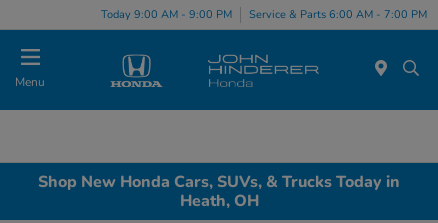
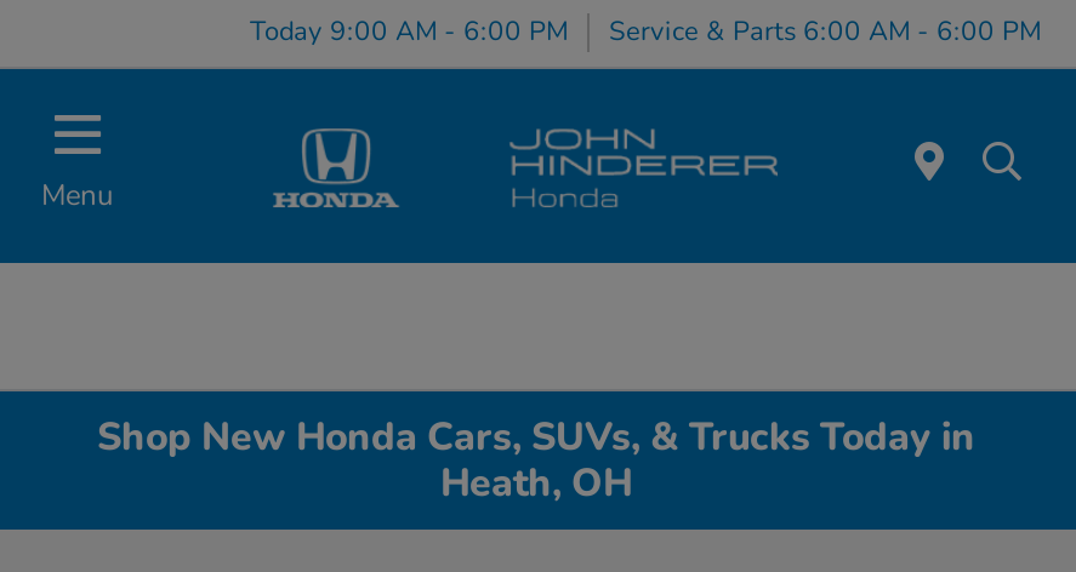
[101,6,232,21] Today 9:00 AM - 9:00 PM -> [250,12,568,48] Today 9:00 AM - 6:00 PM
[249,6,427,21] Service & Parts 6:00 AM - 7:00 PM -> [609,12,1041,48] Service & Parts 6:00 AM - 6:00 PM

